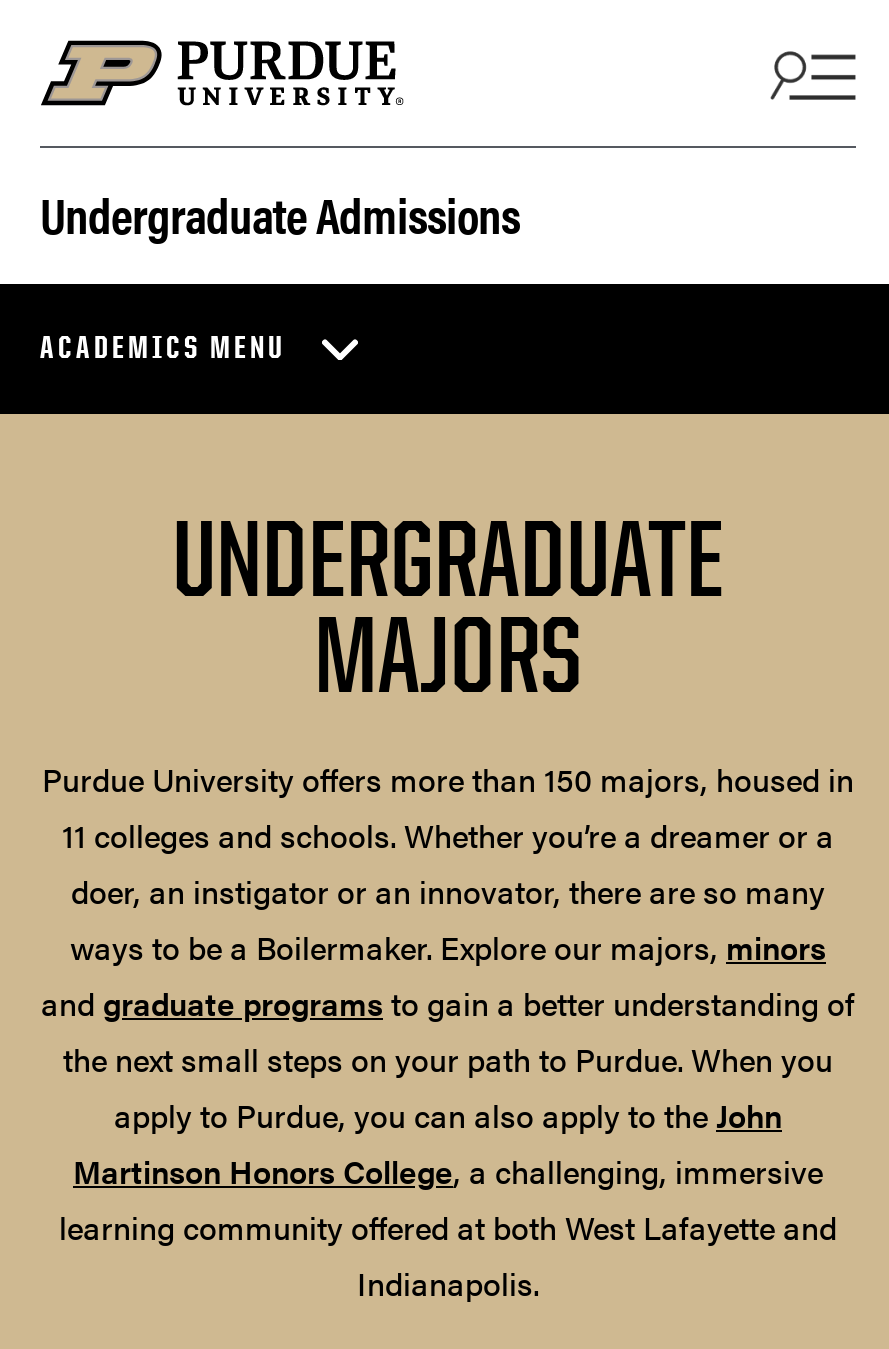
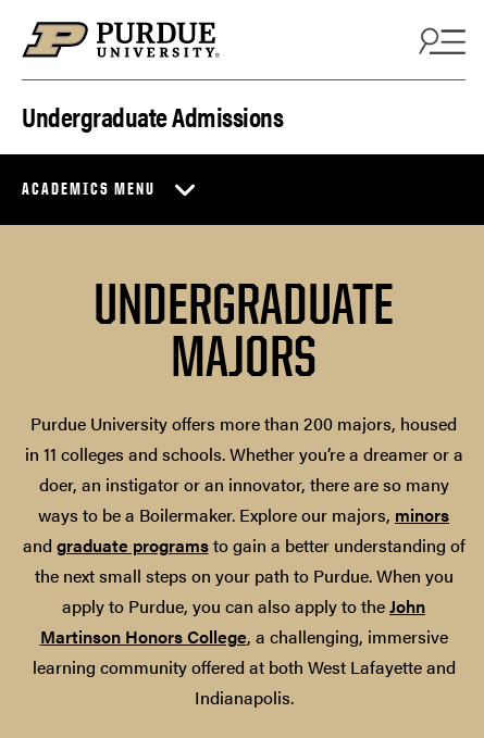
[42,756,854,858] Purdue University offers more than 150 majors, housed in | 11 colleges and schools. Whether you’re a dreamer or a -> [24,411,463,466] Purdue University offers more than 200 majors, housed | in 11 colleges and schools. Whether you’re a dreamer or a

